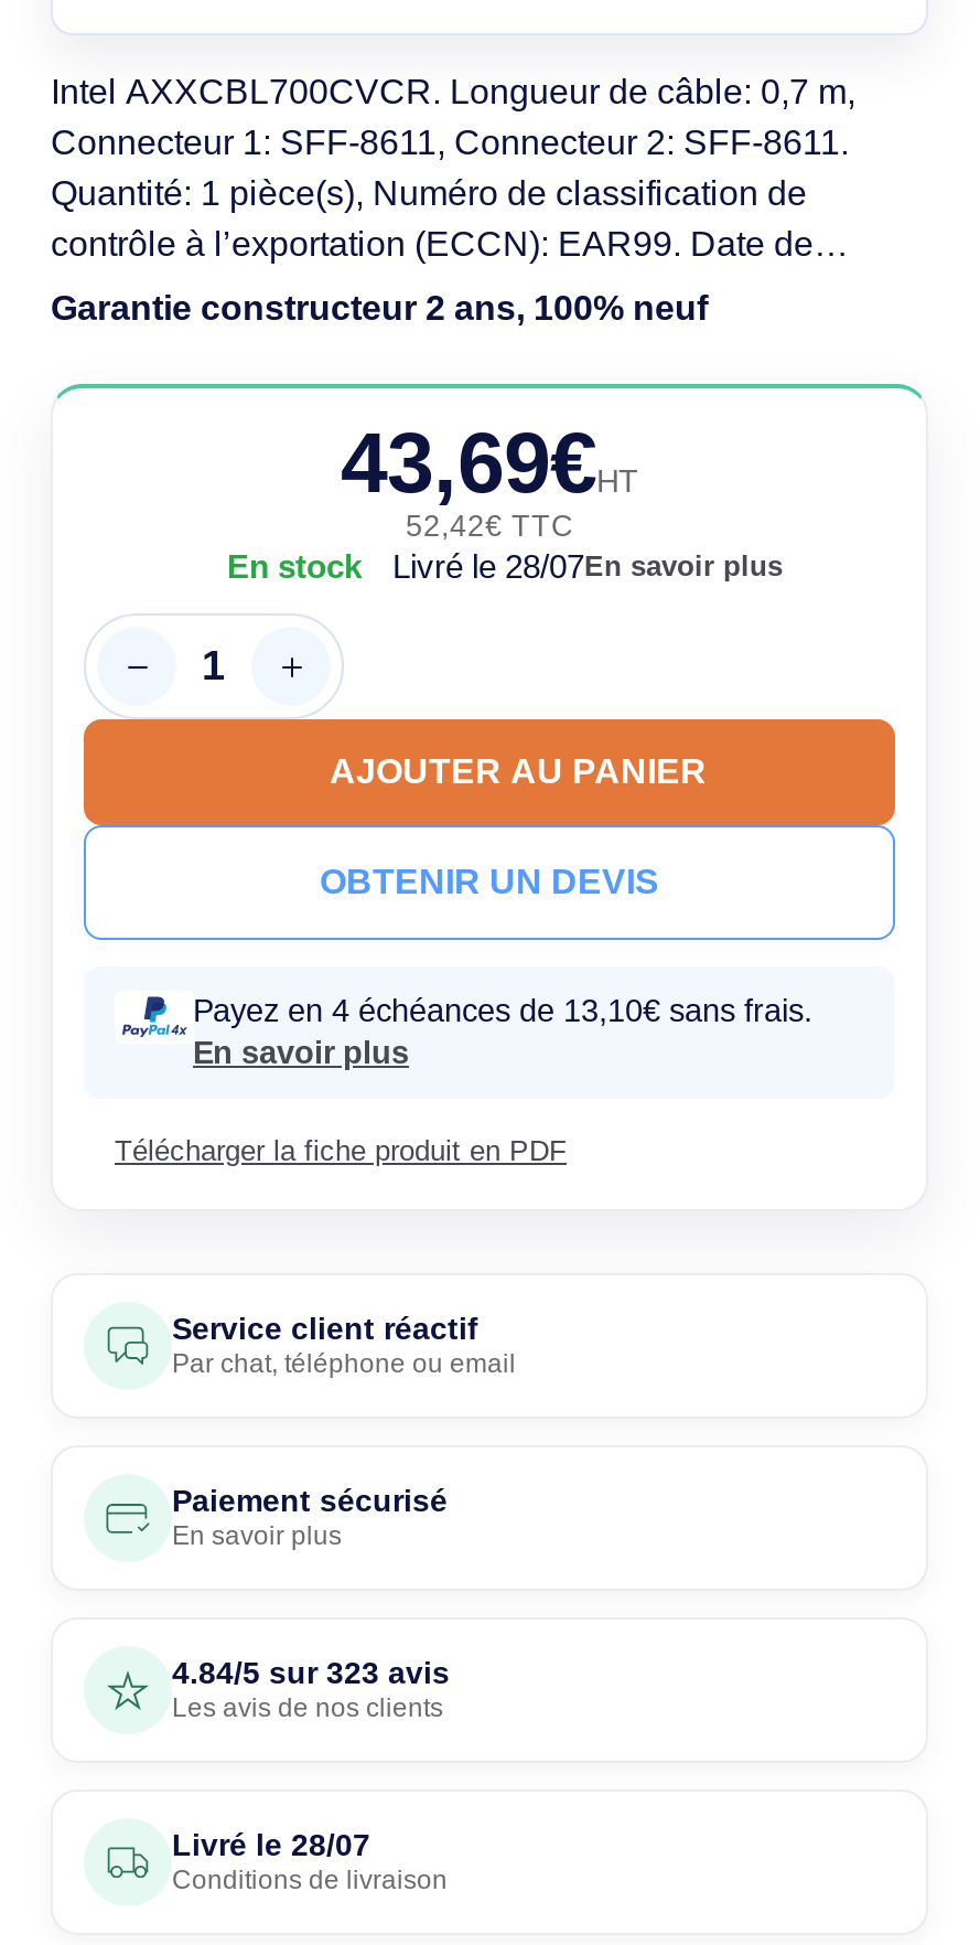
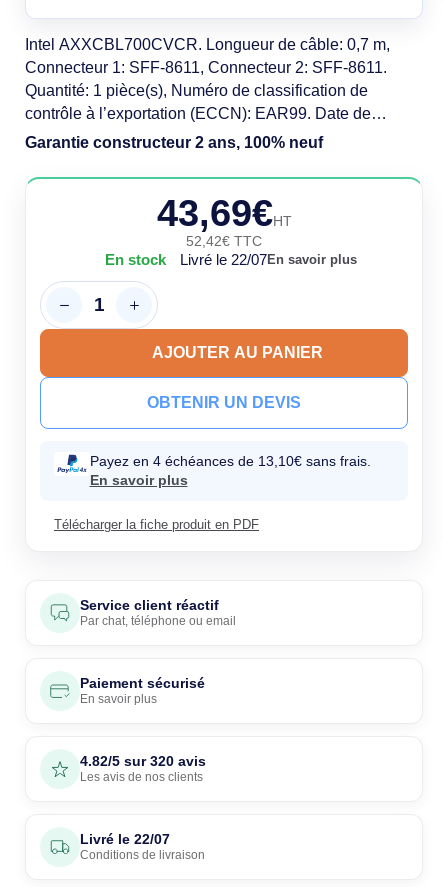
[392,547,783,585] Livré le 28/07En savoir plus -> [180,251,357,268] Livré le 22/07En savoir plus
[172,1655,450,1690] 4.84/5 sur 323 avis -> [80,753,206,769] 4.82/5 sur 320 avis
[172,1827,370,1862] Livré le 28/07 -> [80,831,170,847] Livré le 22/07

